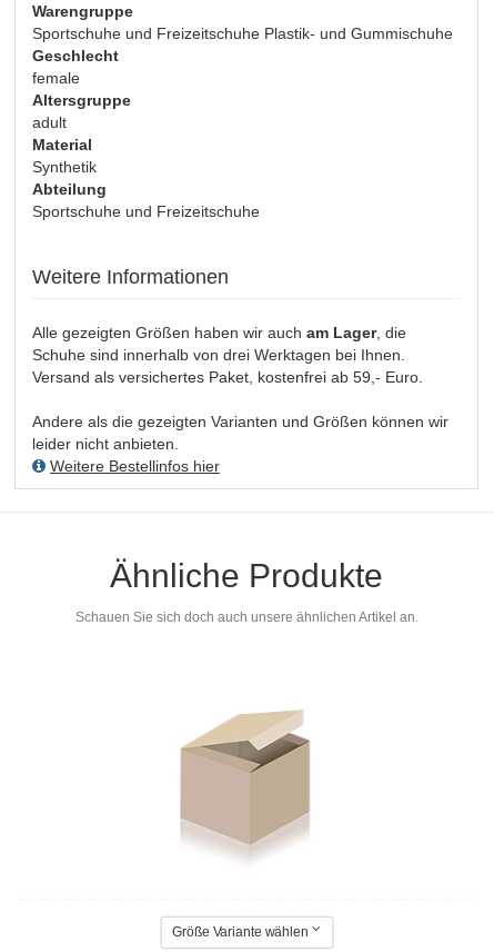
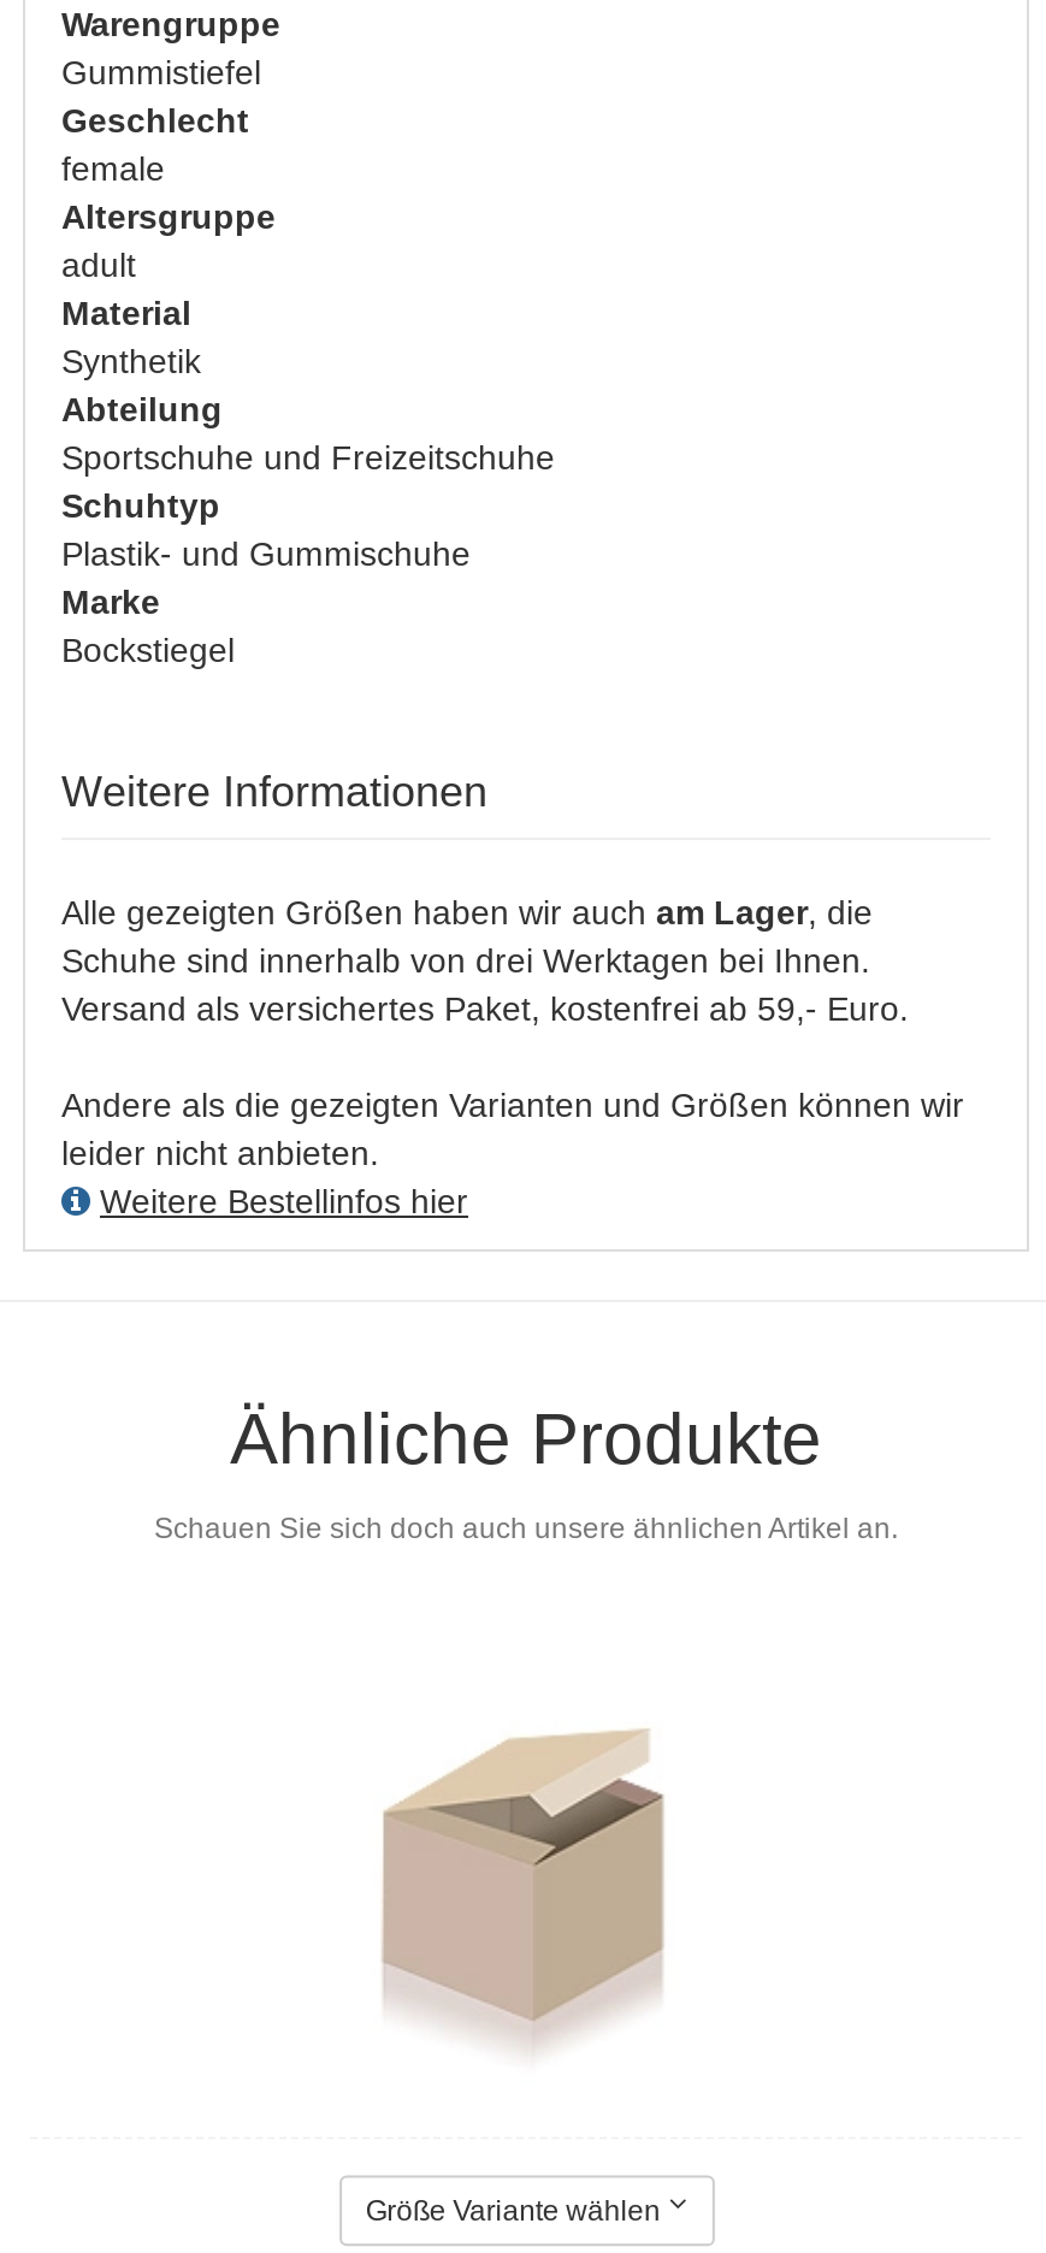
[32,24,453,42] Sportschuhe und Freizeitschuhe Plastik- und Gummischuhe -> [61,53,261,91] Gummistiefel
none -> [61,486,471,669] Schuhtyp | Plastik- und Gummischuhe | Marke | Bockstiegel

